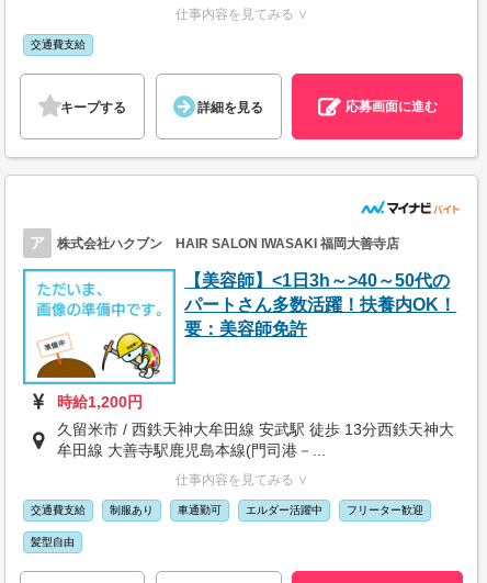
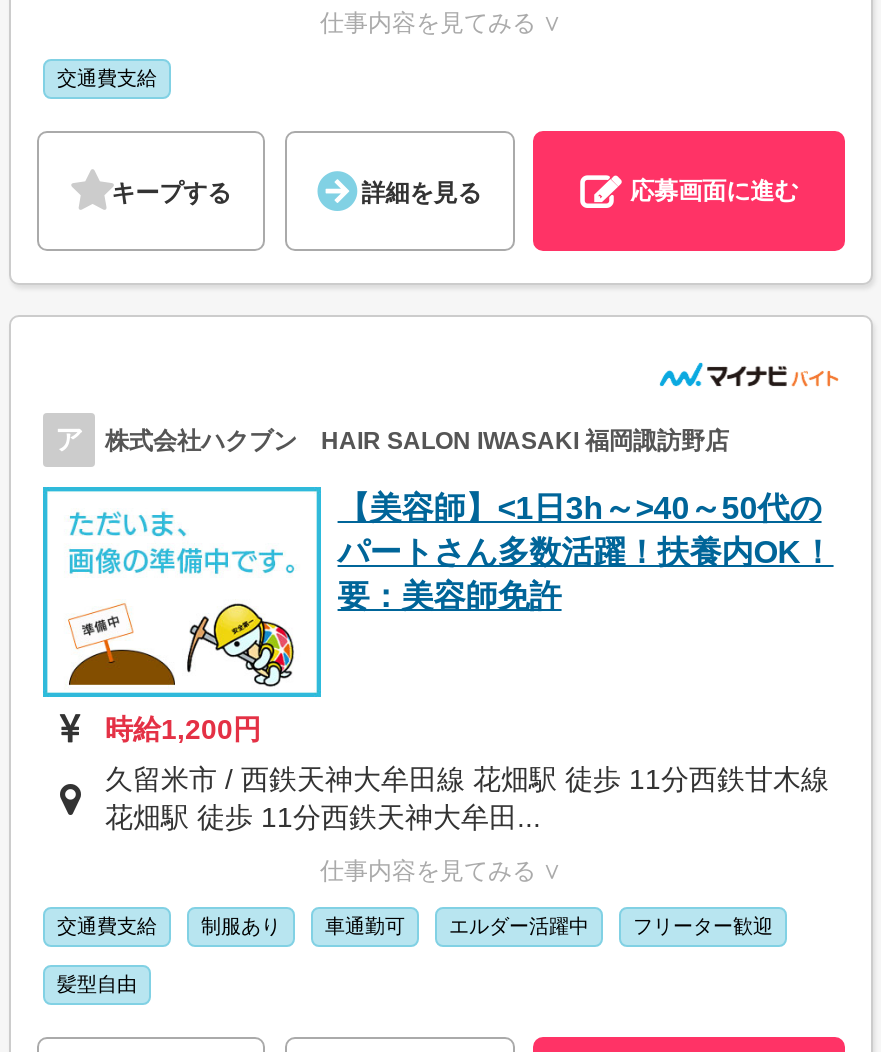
[57,236,399,251] 株式会社ハクブン HAIR SALON IWASAKI 福岡大善寺店 -> [105,426,729,454] 株式会社ハクブン HAIR SALON IWASAKI 福岡諏訪野店
[57,420,454,458] 久留米市 / 西鉄天神大牟田線 安武駅 徒歩 13分西鉄天神大 | 牟田線 大善寺駅鹿児島本線(門司港－... -> [105,762,829,832] 久留米市 / 西鉄天神大牟田線 花畑駅 徒歩 11分西鉄甘木線 | 花畑駅 徒歩 11分西鉄天神大牟田...

